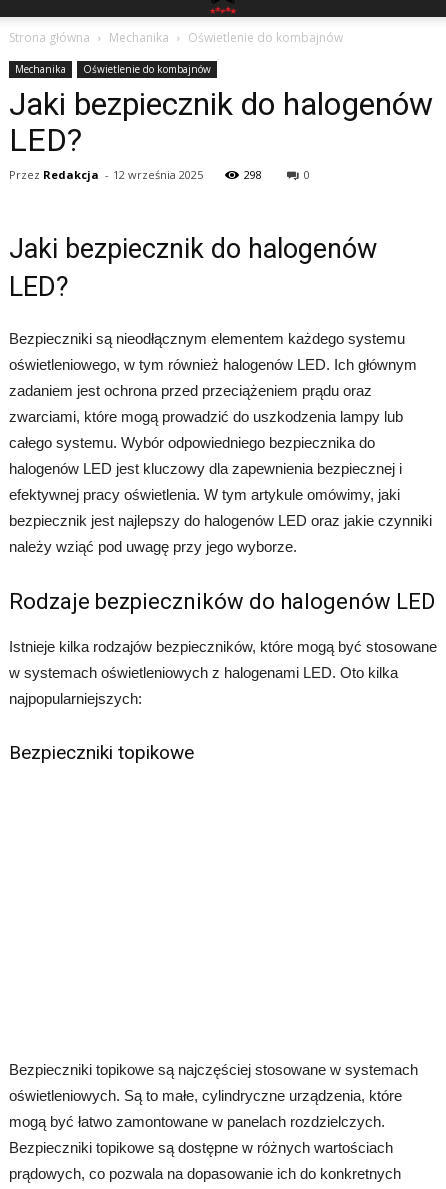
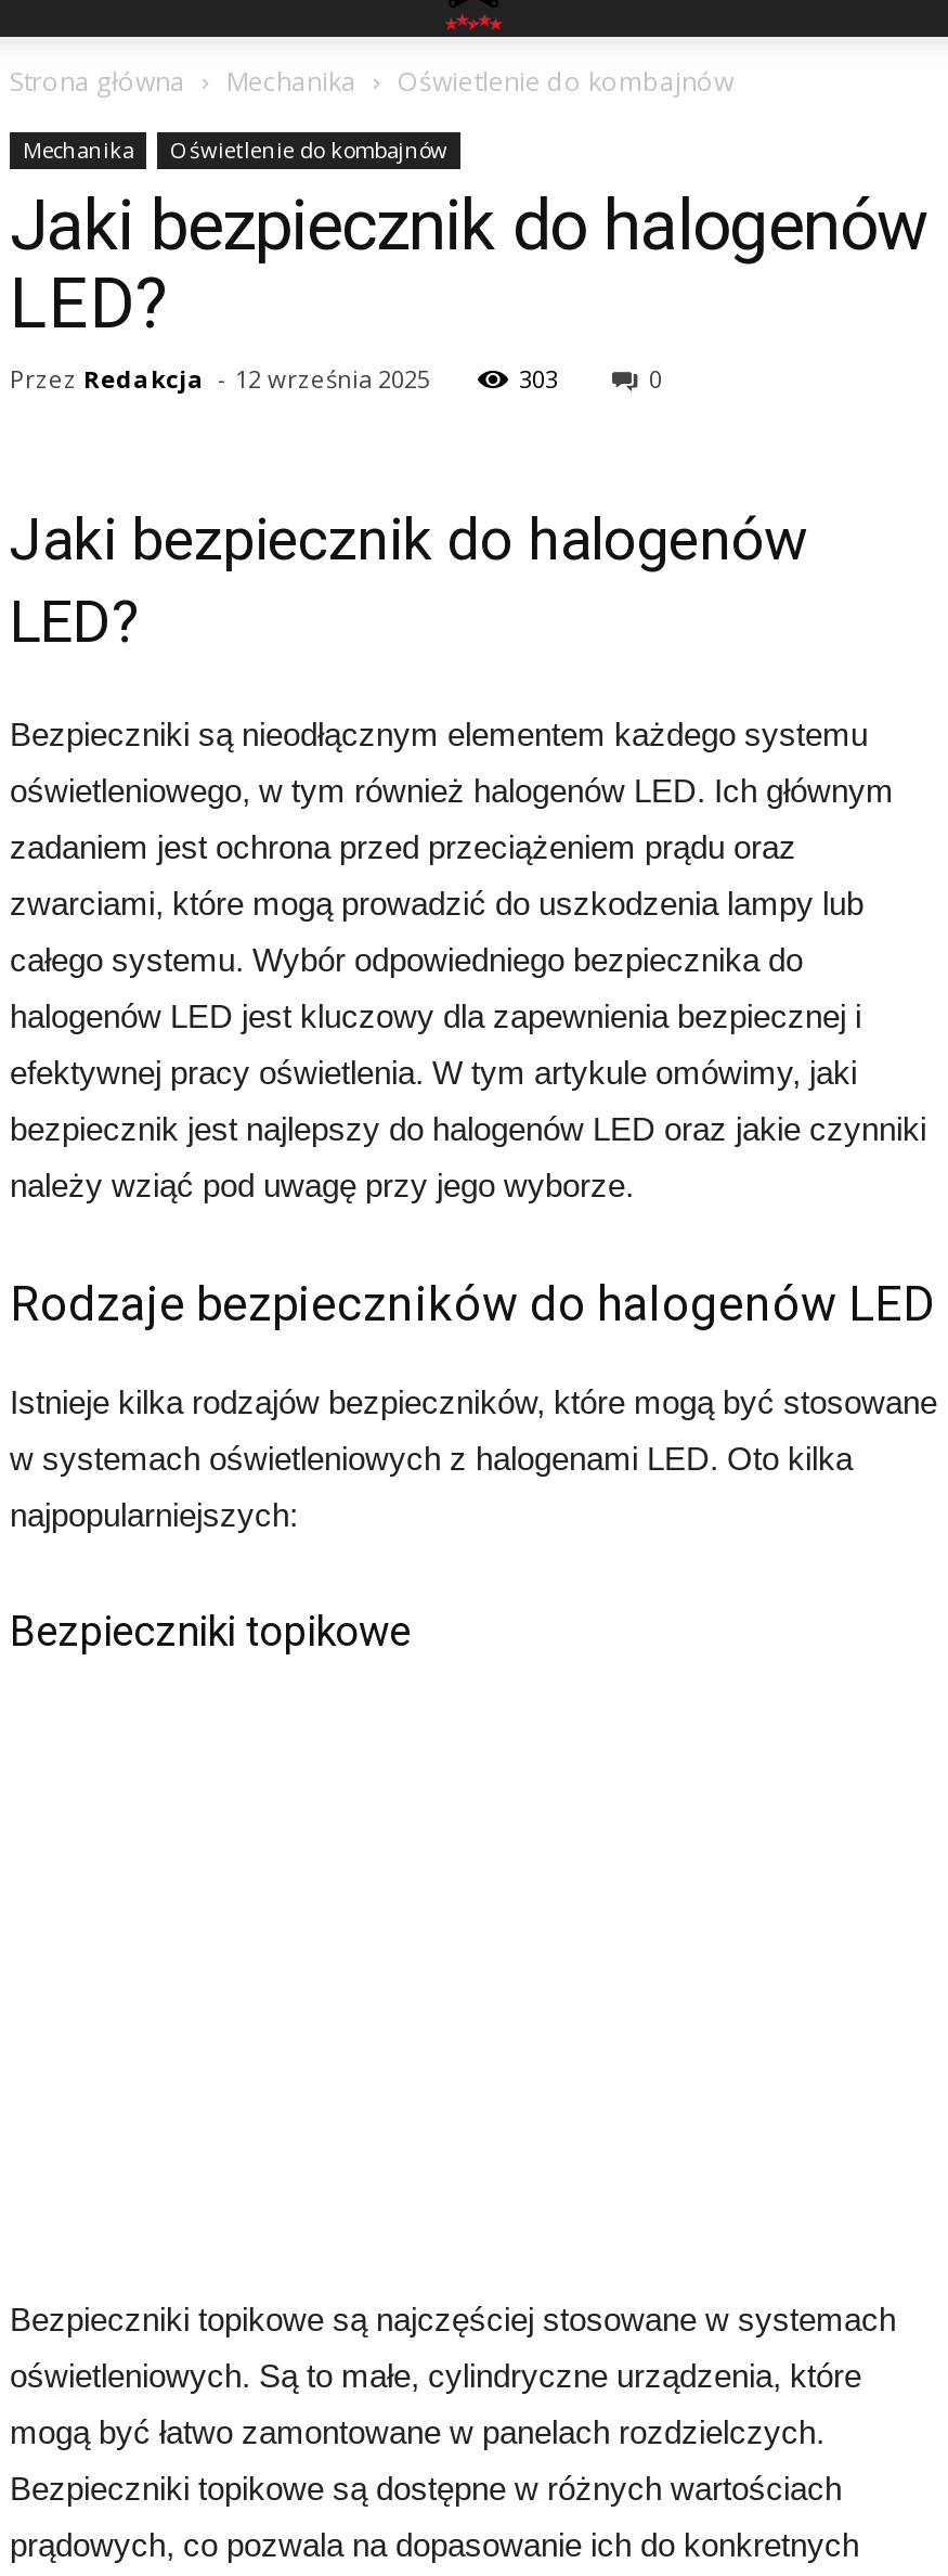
[244,167,262,182] 298 -> [519,362,558,395] 303

